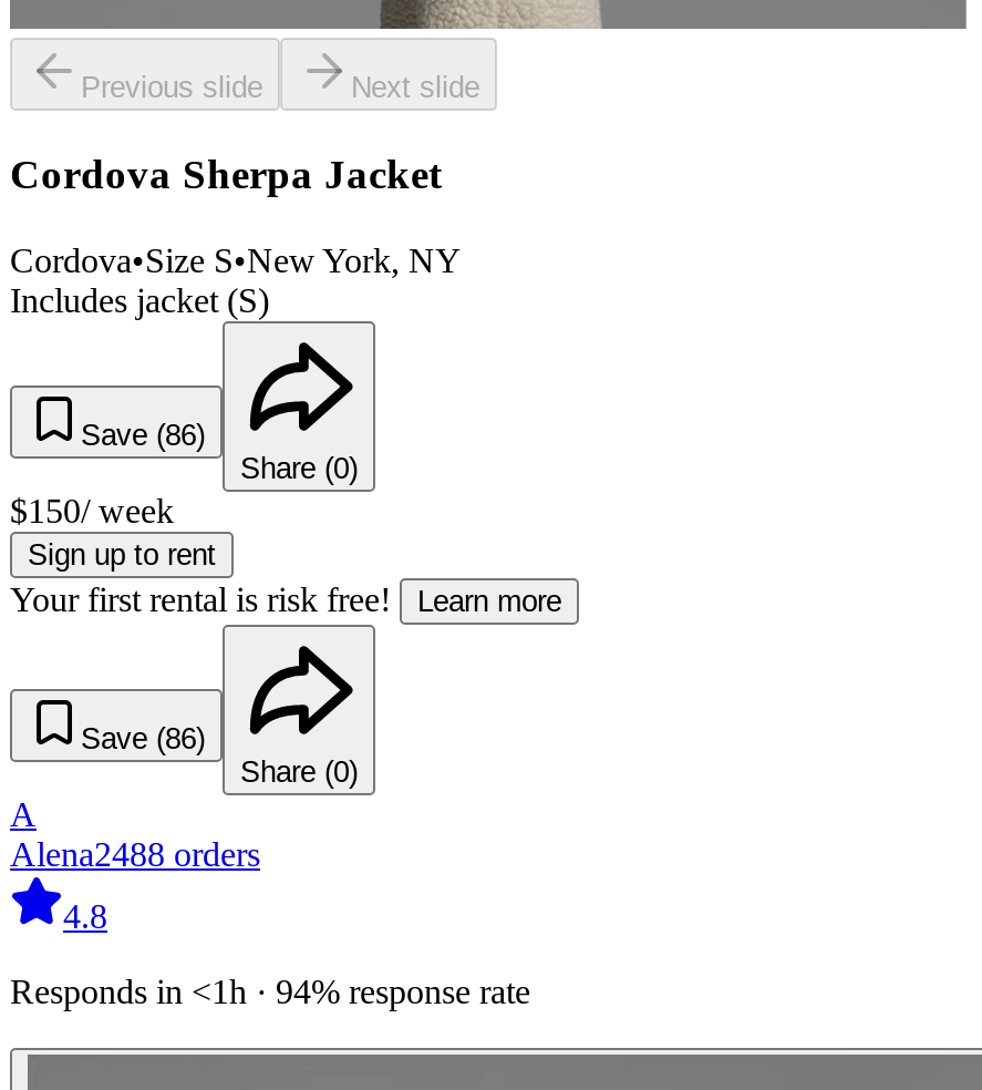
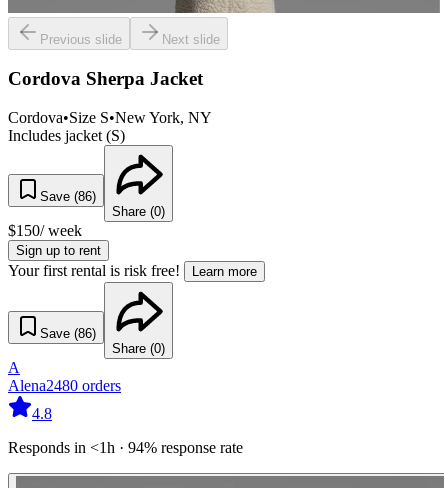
[10,835,260,873] Alena2488 orders -> [8,377,121,394] Alena2480 orders

